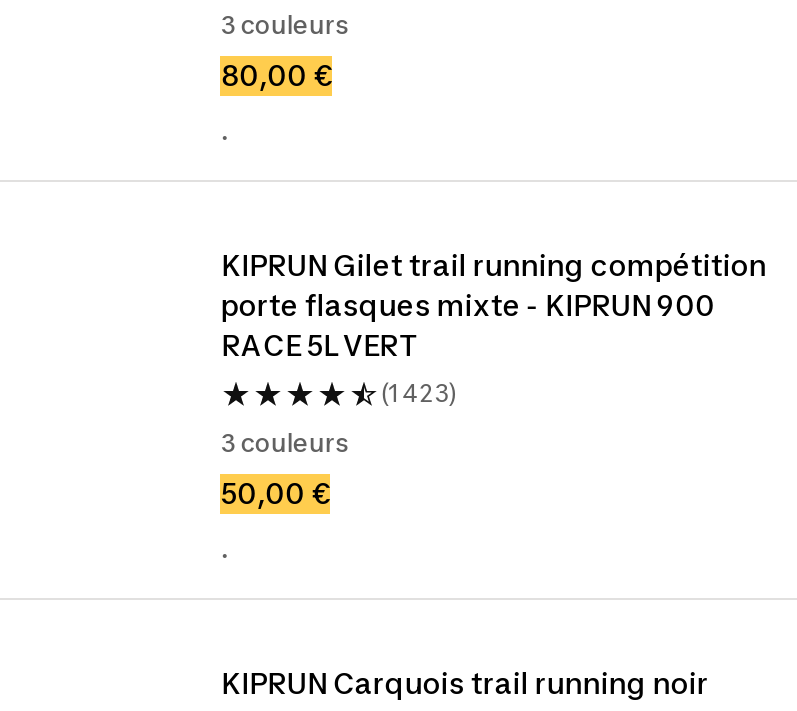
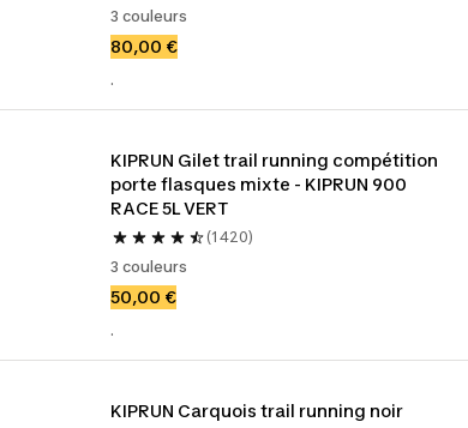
[381,378,457,408] (1 423) -> [207,228,254,246] (1 420)

